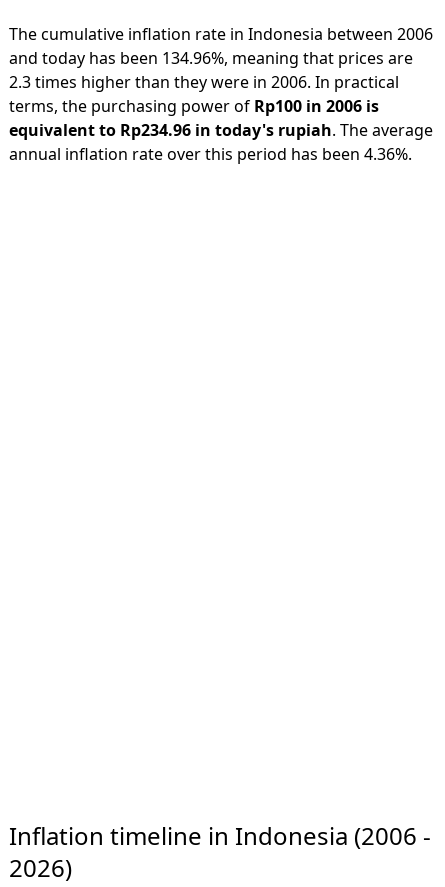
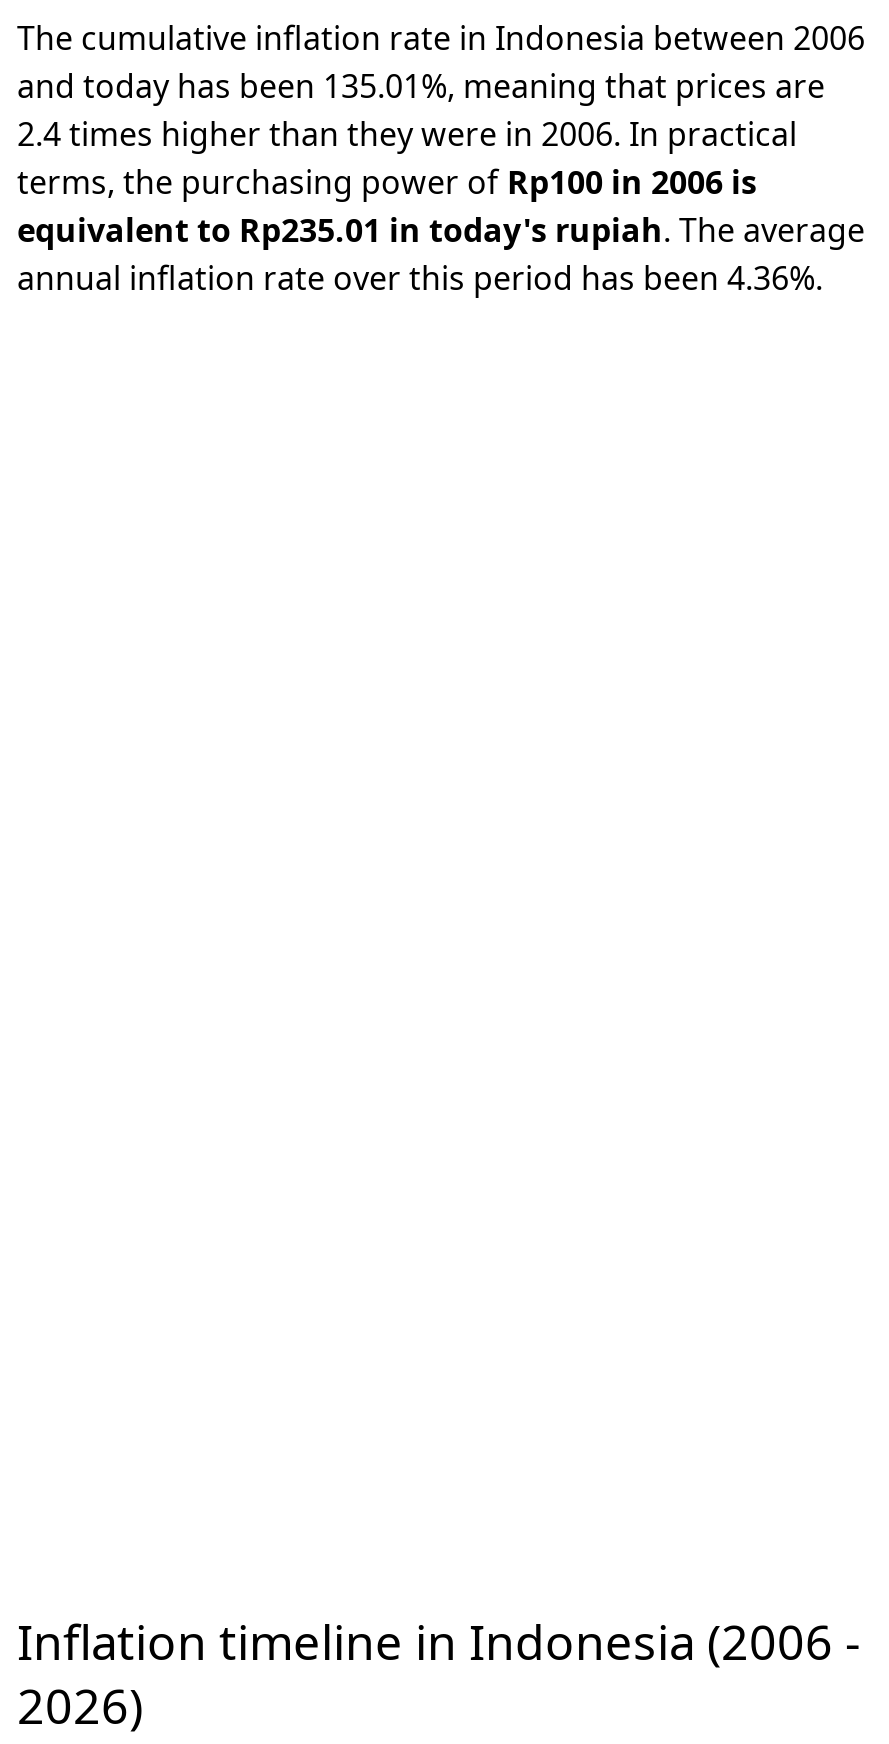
[9,47,413,69] and today has been 134.96%, meaning that prices are -> [17,64,825,108] and today has been 135.01%, meaning that prices are
[9,71,399,93] 2.3 times higher than they were in 2006. In practical -> [17,112,797,156] 2.4 times higher than they were in 2006. In practical
[9,119,433,141] equivalent to Rp234.96 in today's rupiah. The average -> [17,208,865,252] equivalent to Rp235.01 in today's rupiah. The average

